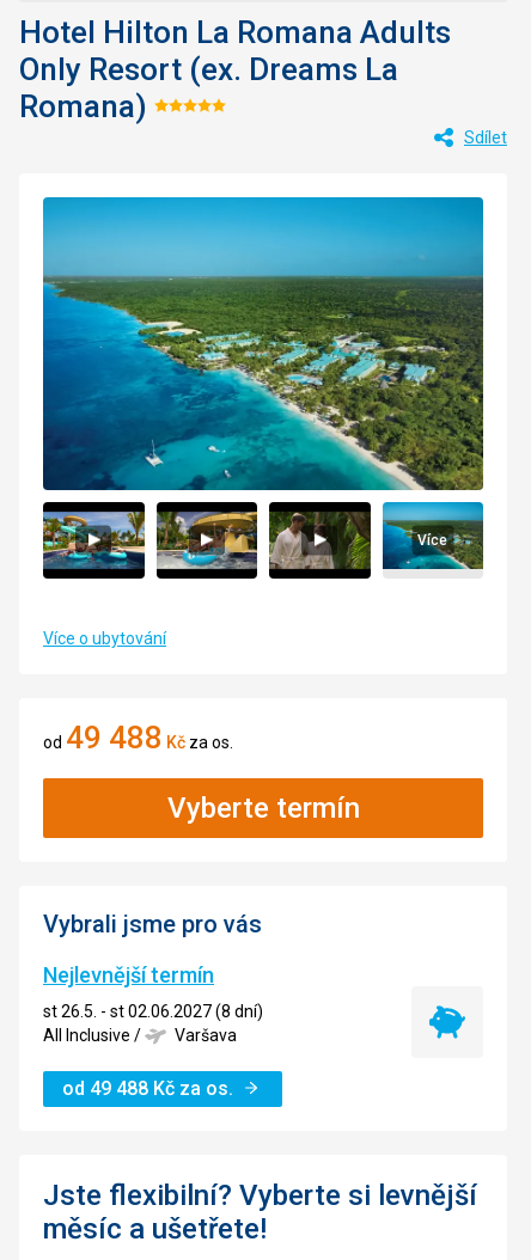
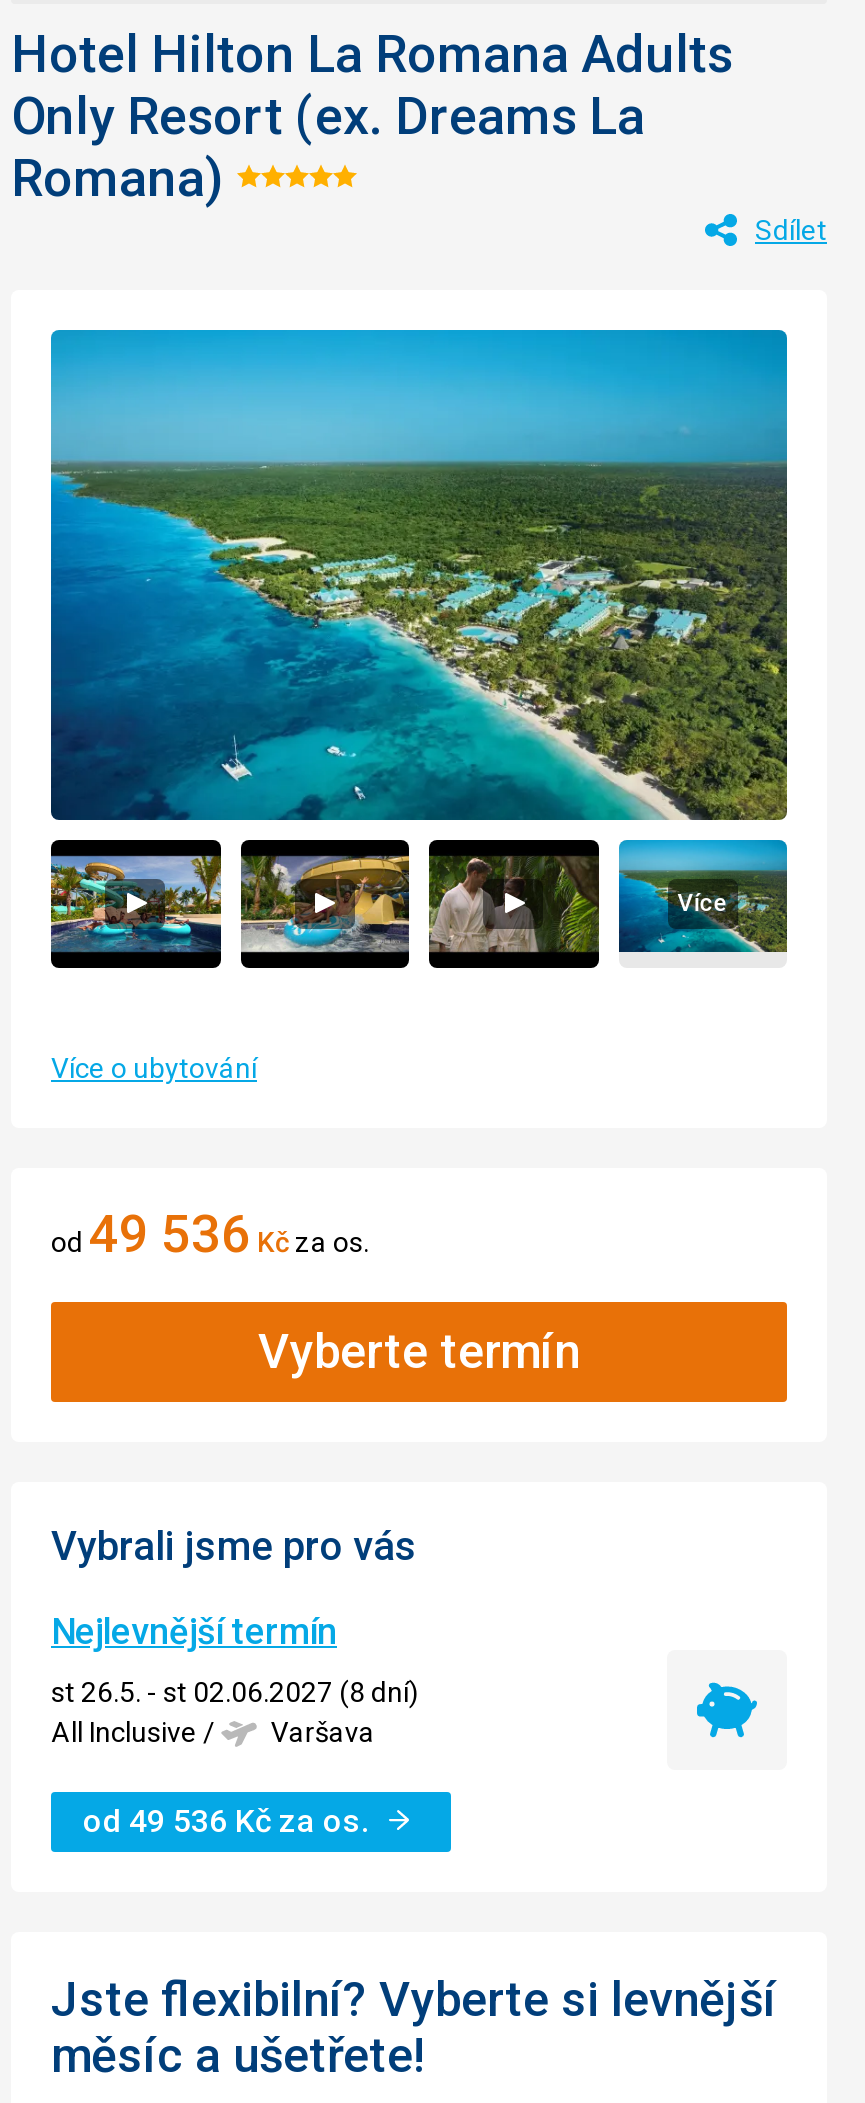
[43,719,233,755] od49 488 Kčza os. -> [51,1203,369,1263] od49 536 Kčza os.
[62,1077,233,1099] od 49 488 Kč za os. -> [83,1801,369,1839] od 49 536 Kč za os.

